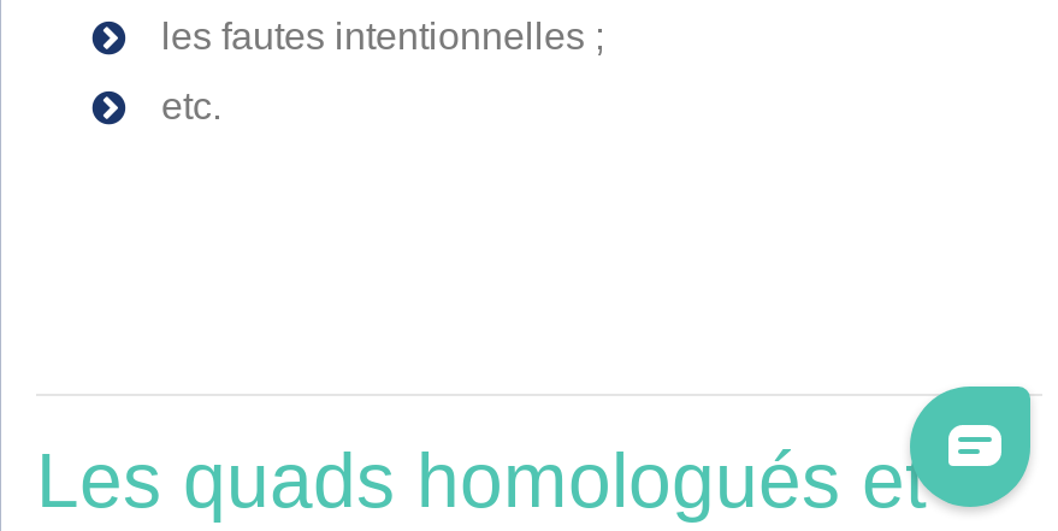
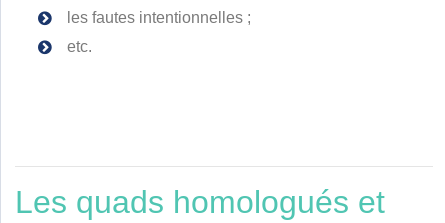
[910,384,1035,512] [image] -> none

